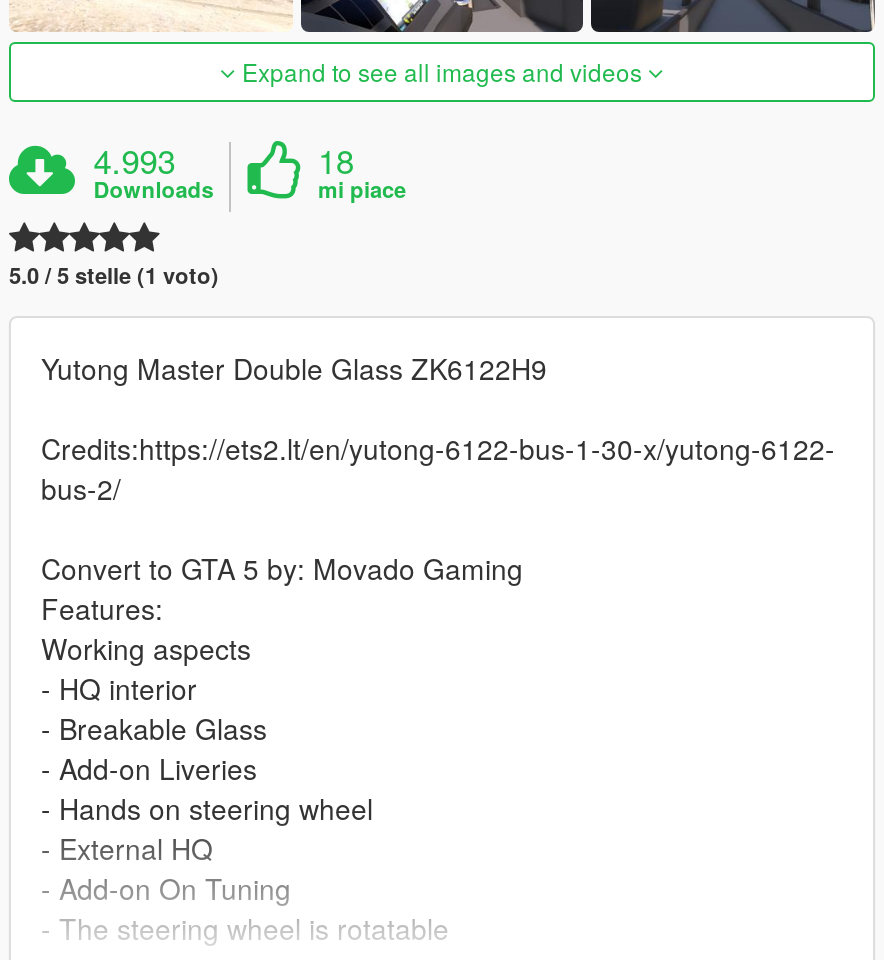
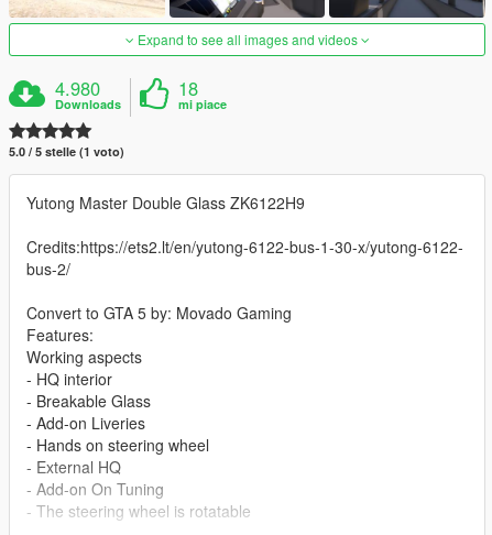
[93,136,175,184] 4.993 -> [55,75,100,101] 4.980

